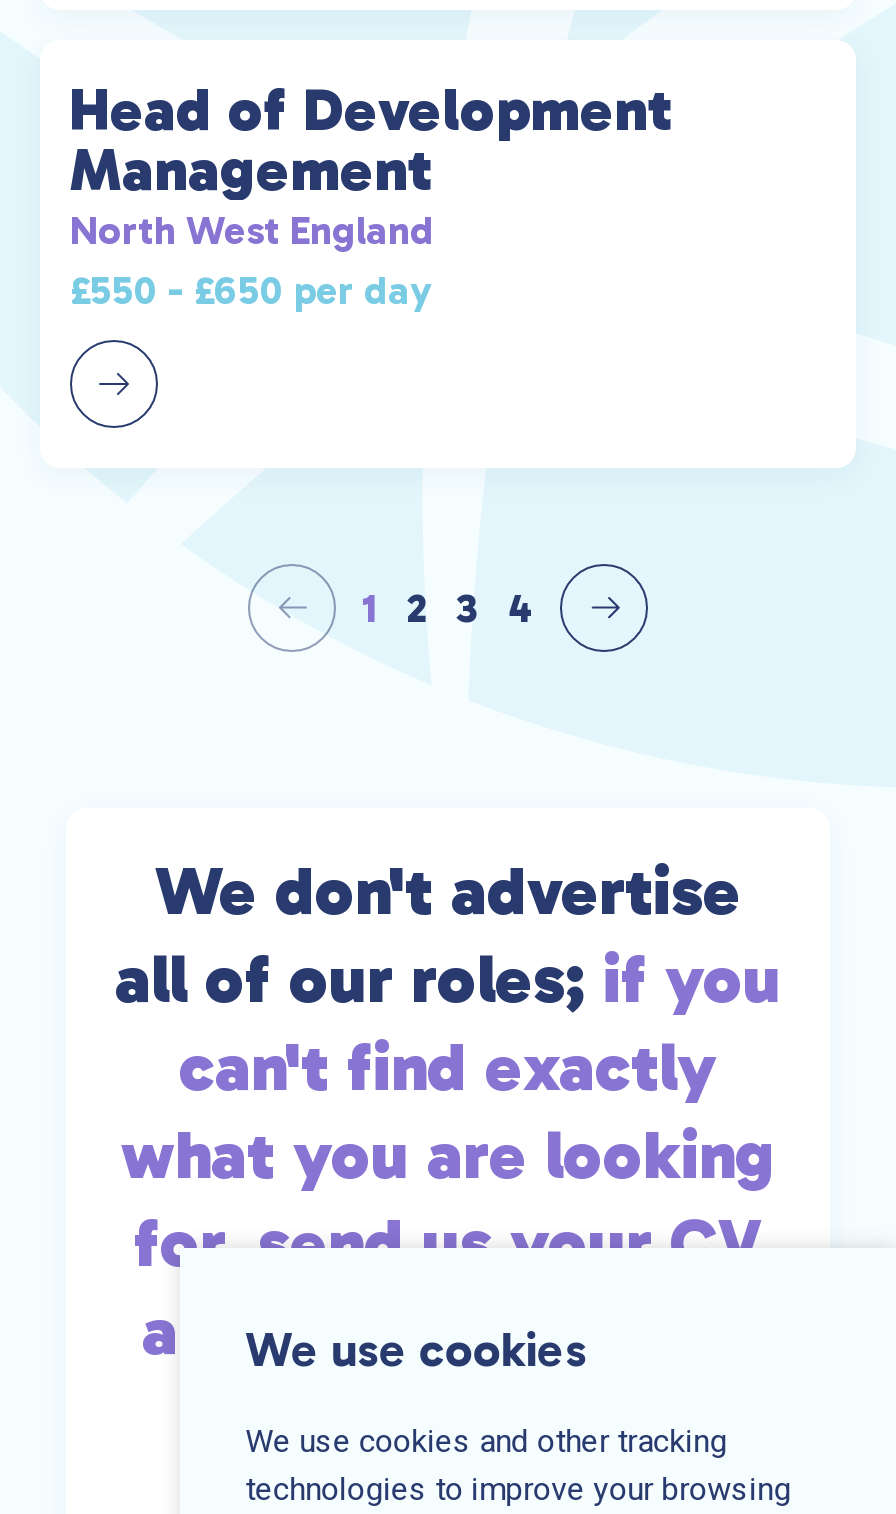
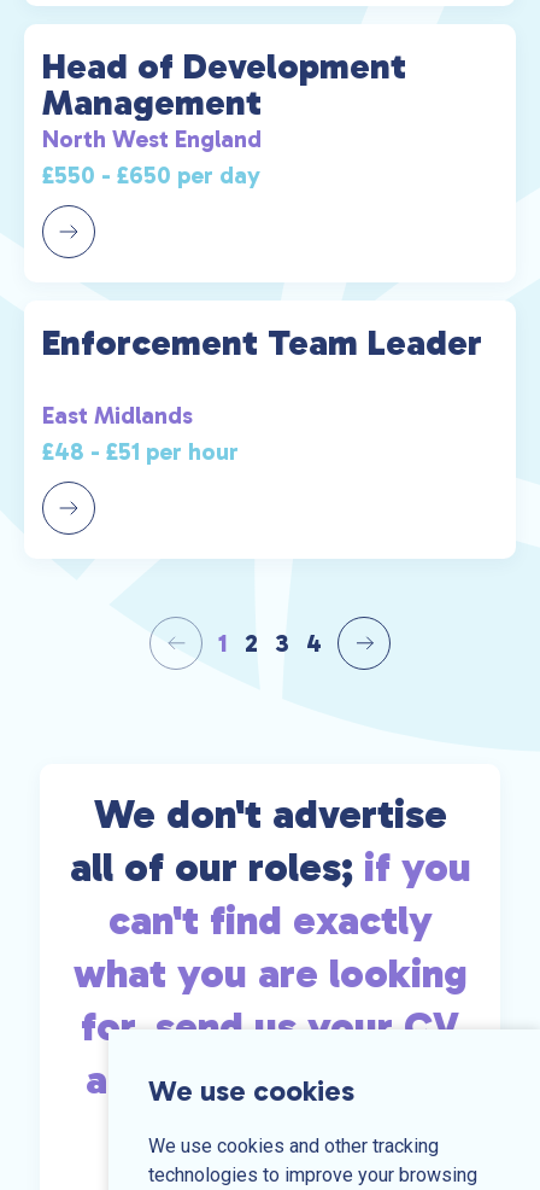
none -> [42,321,482,466] Enforcement Team Leader | East Midlands | £48 - £51 per hour

